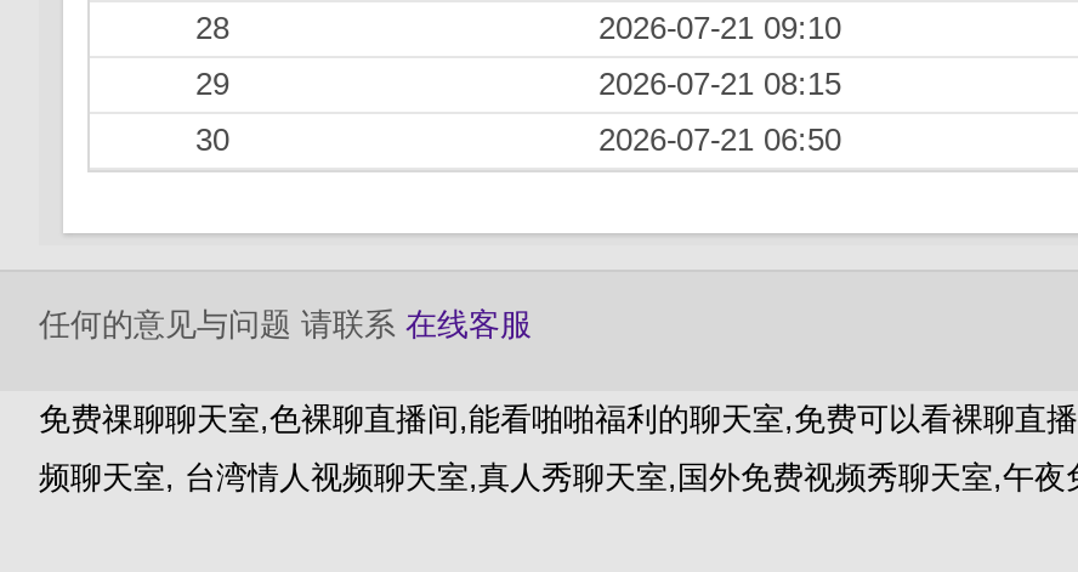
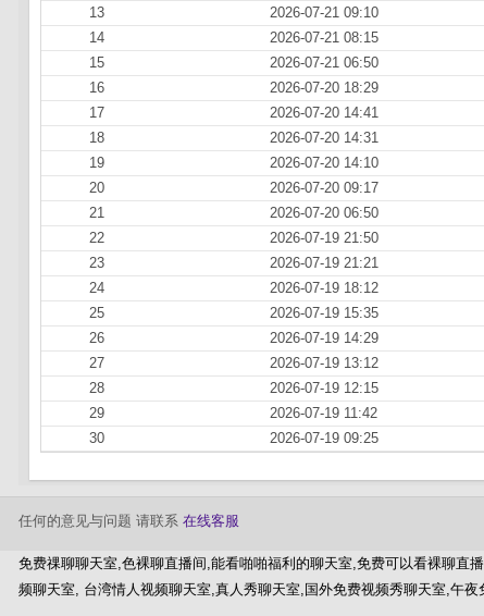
[195,10,229,46] 28 -> [89,4,104,21] 13
[195,66,229,102] 29 -> [89,29,104,46] 14
[195,121,229,158] 30 -> [89,54,104,71] 15
none -> [89,79,378,446] 16 | 2026-07-20 18:29 | 17 | 2026-07-20 14:41 | 18 | 2026-07-20 14:31 | 19 | 2026-07-20 14:10 | 20 | 2026-07-20 09:17 | 21 | 2026-07-20 06:50 | 22 | 2026-07-19 21:50 | 23 | 2026-07-19 21:21 | 24 | 2026-07-19 18:12 | 25 | 2026-07-19 15:35 | 26 | 2026-07-19 14:29 | 27 | 2026-07-19 13:12 | 28 | 2026-07-19 12:15 | 29 | 2026-07-19 11:42 | 30 | 2026-07-19 09:25

